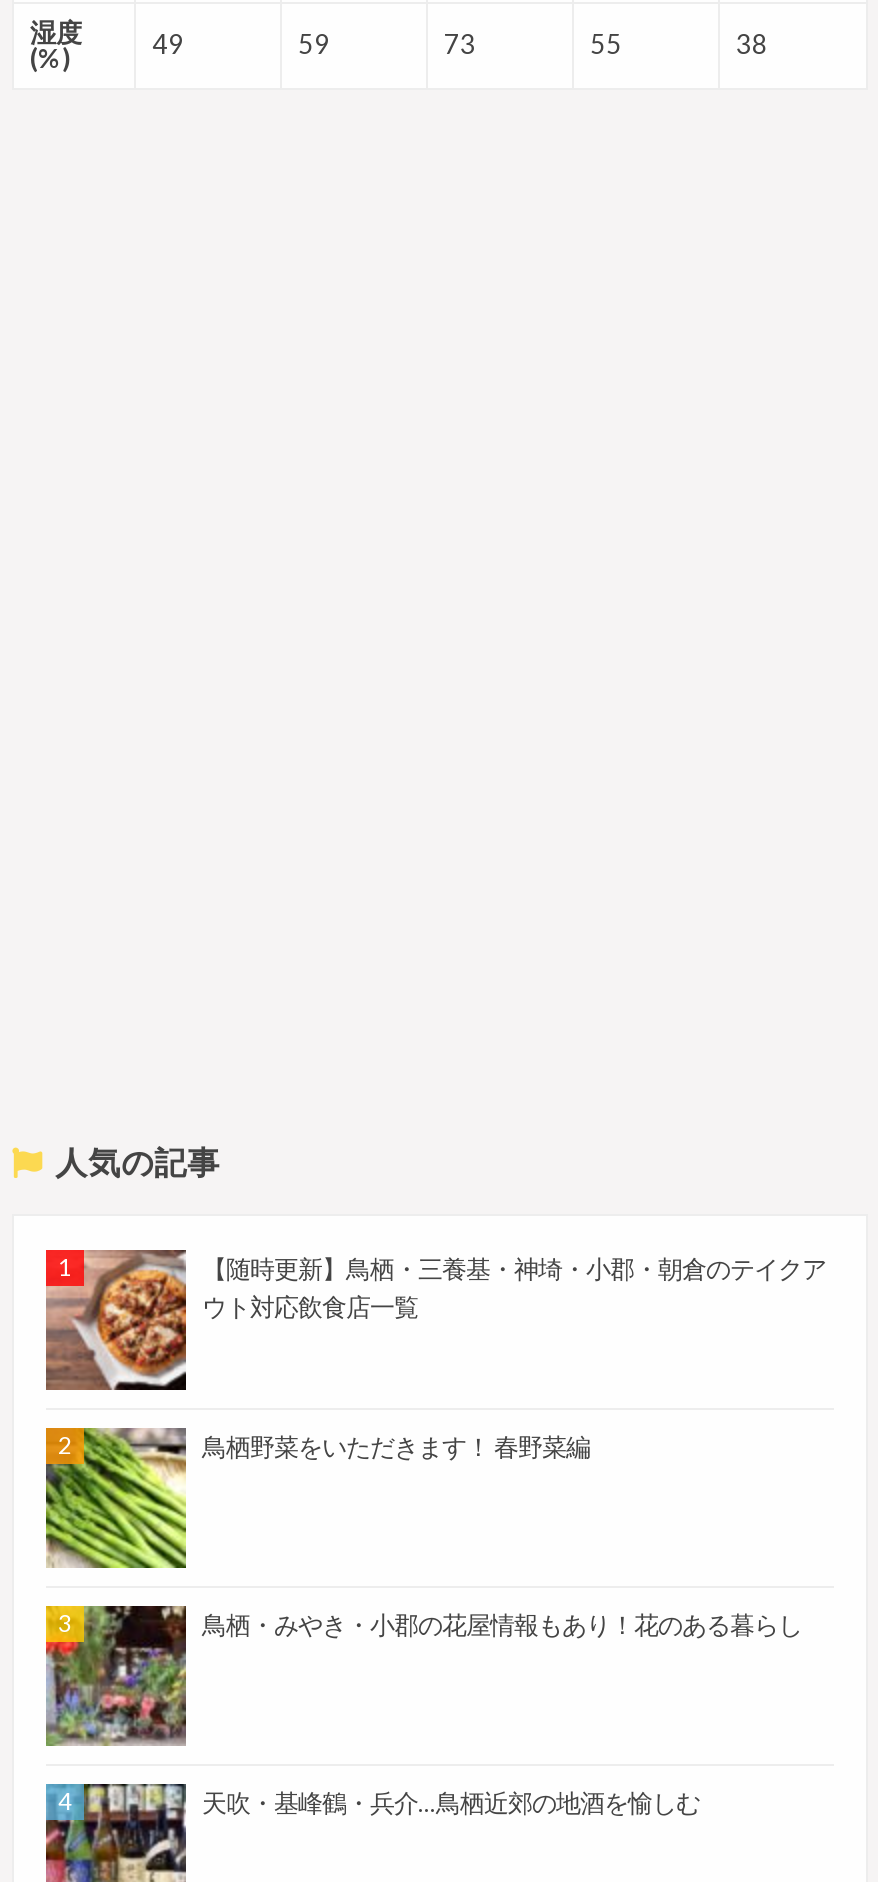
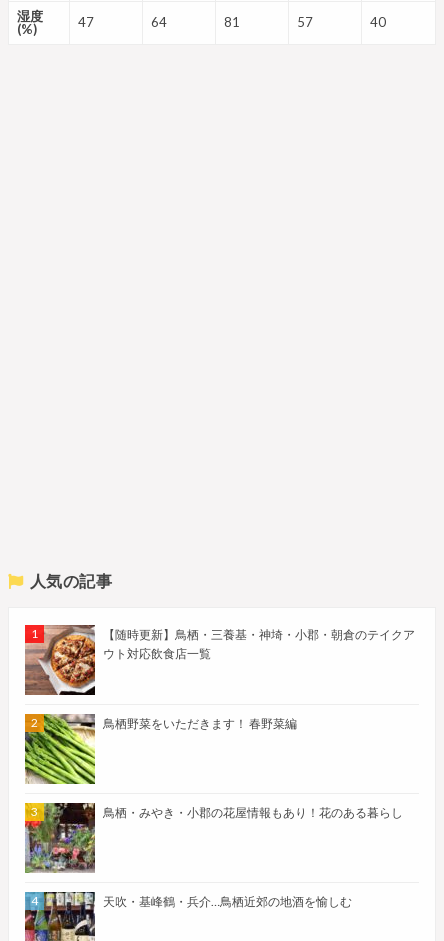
[152,29,184,61] 49 -> [78,14,94,30] 47
[298,29,330,61] 59 -> [151,14,167,30] 64
[444,29,476,61] 73 -> [224,14,240,30] 81
[590,29,622,61] 55 -> [297,14,313,30] 57
[736,29,768,61] 38 -> [370,14,386,30] 40

